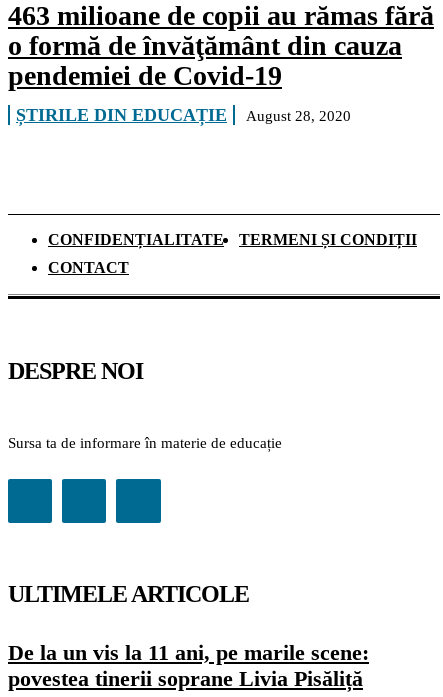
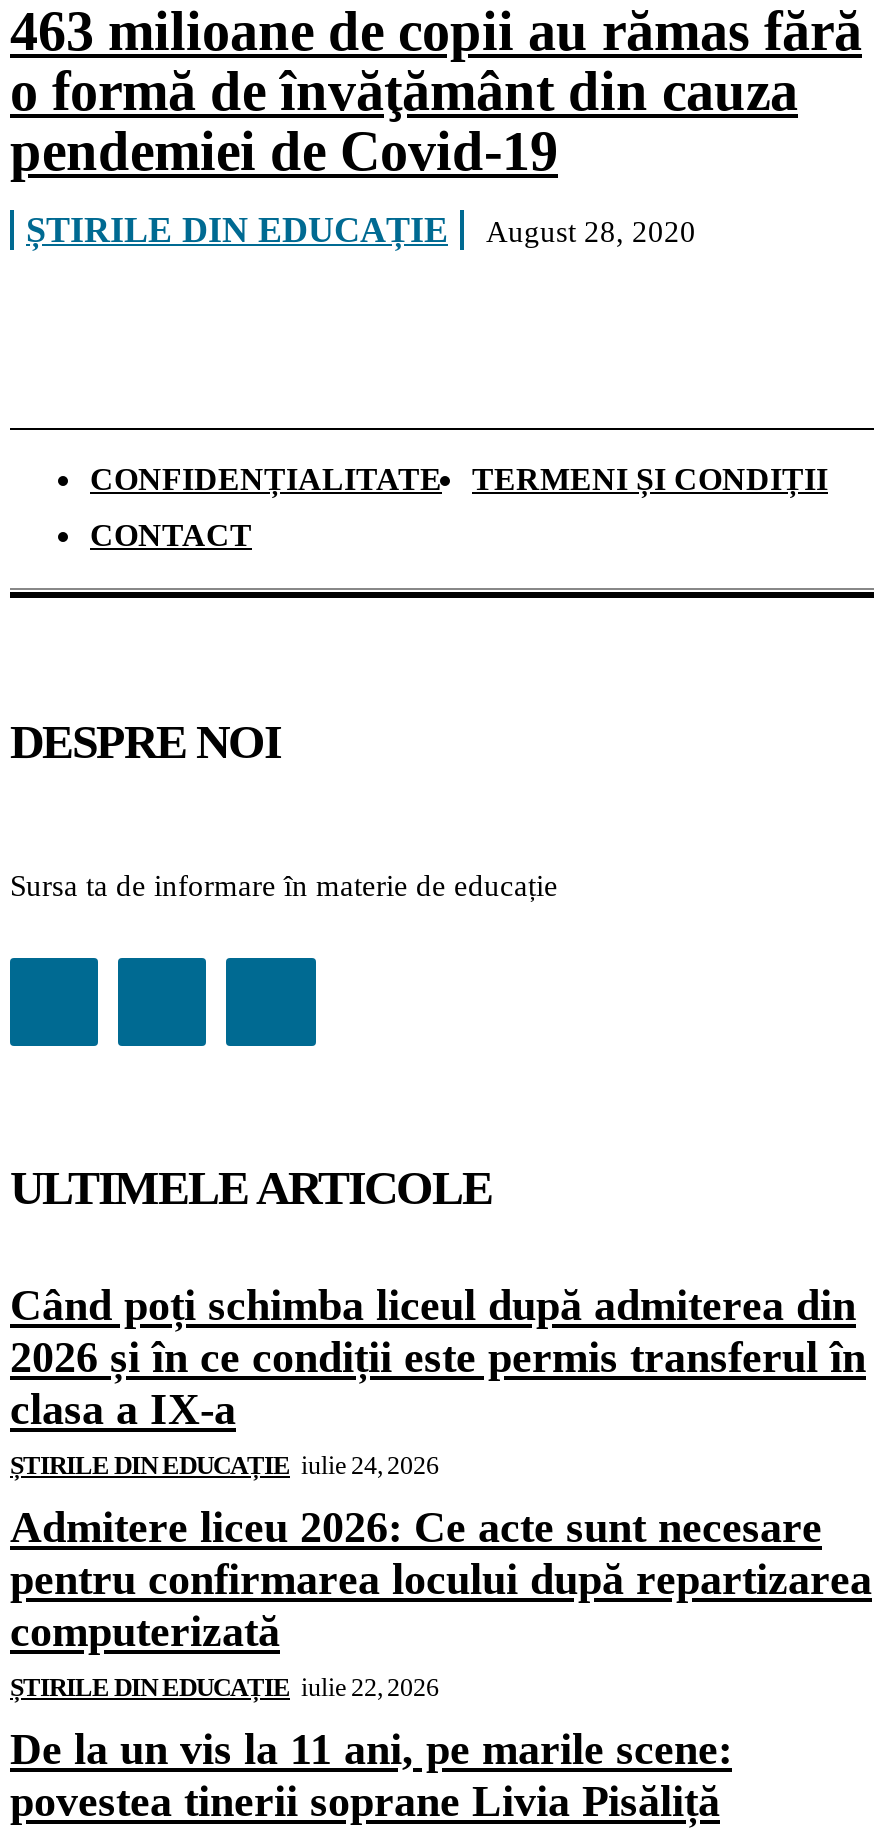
none -> [10,1280,872,1702] Când poți schimba liceul după admiterea din | 2026 și în ce condiții este permis transferul în | clasa a IX-a | ȘTIRILE DIN EDUCAȚIE iulie 24, 2026 | Admitere liceu 2026: Ce acte sunt necesare | pentru confirmarea locului după repartizarea | computerizată | ȘTIRILE DIN EDUCAȚIE iulie 22, 2026

